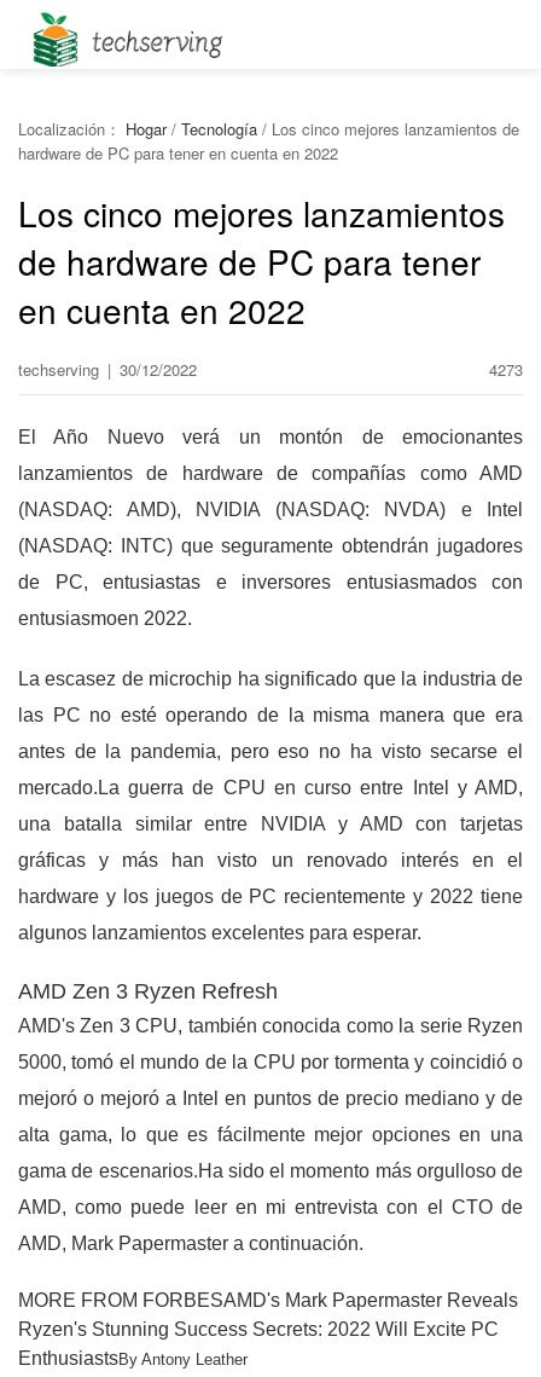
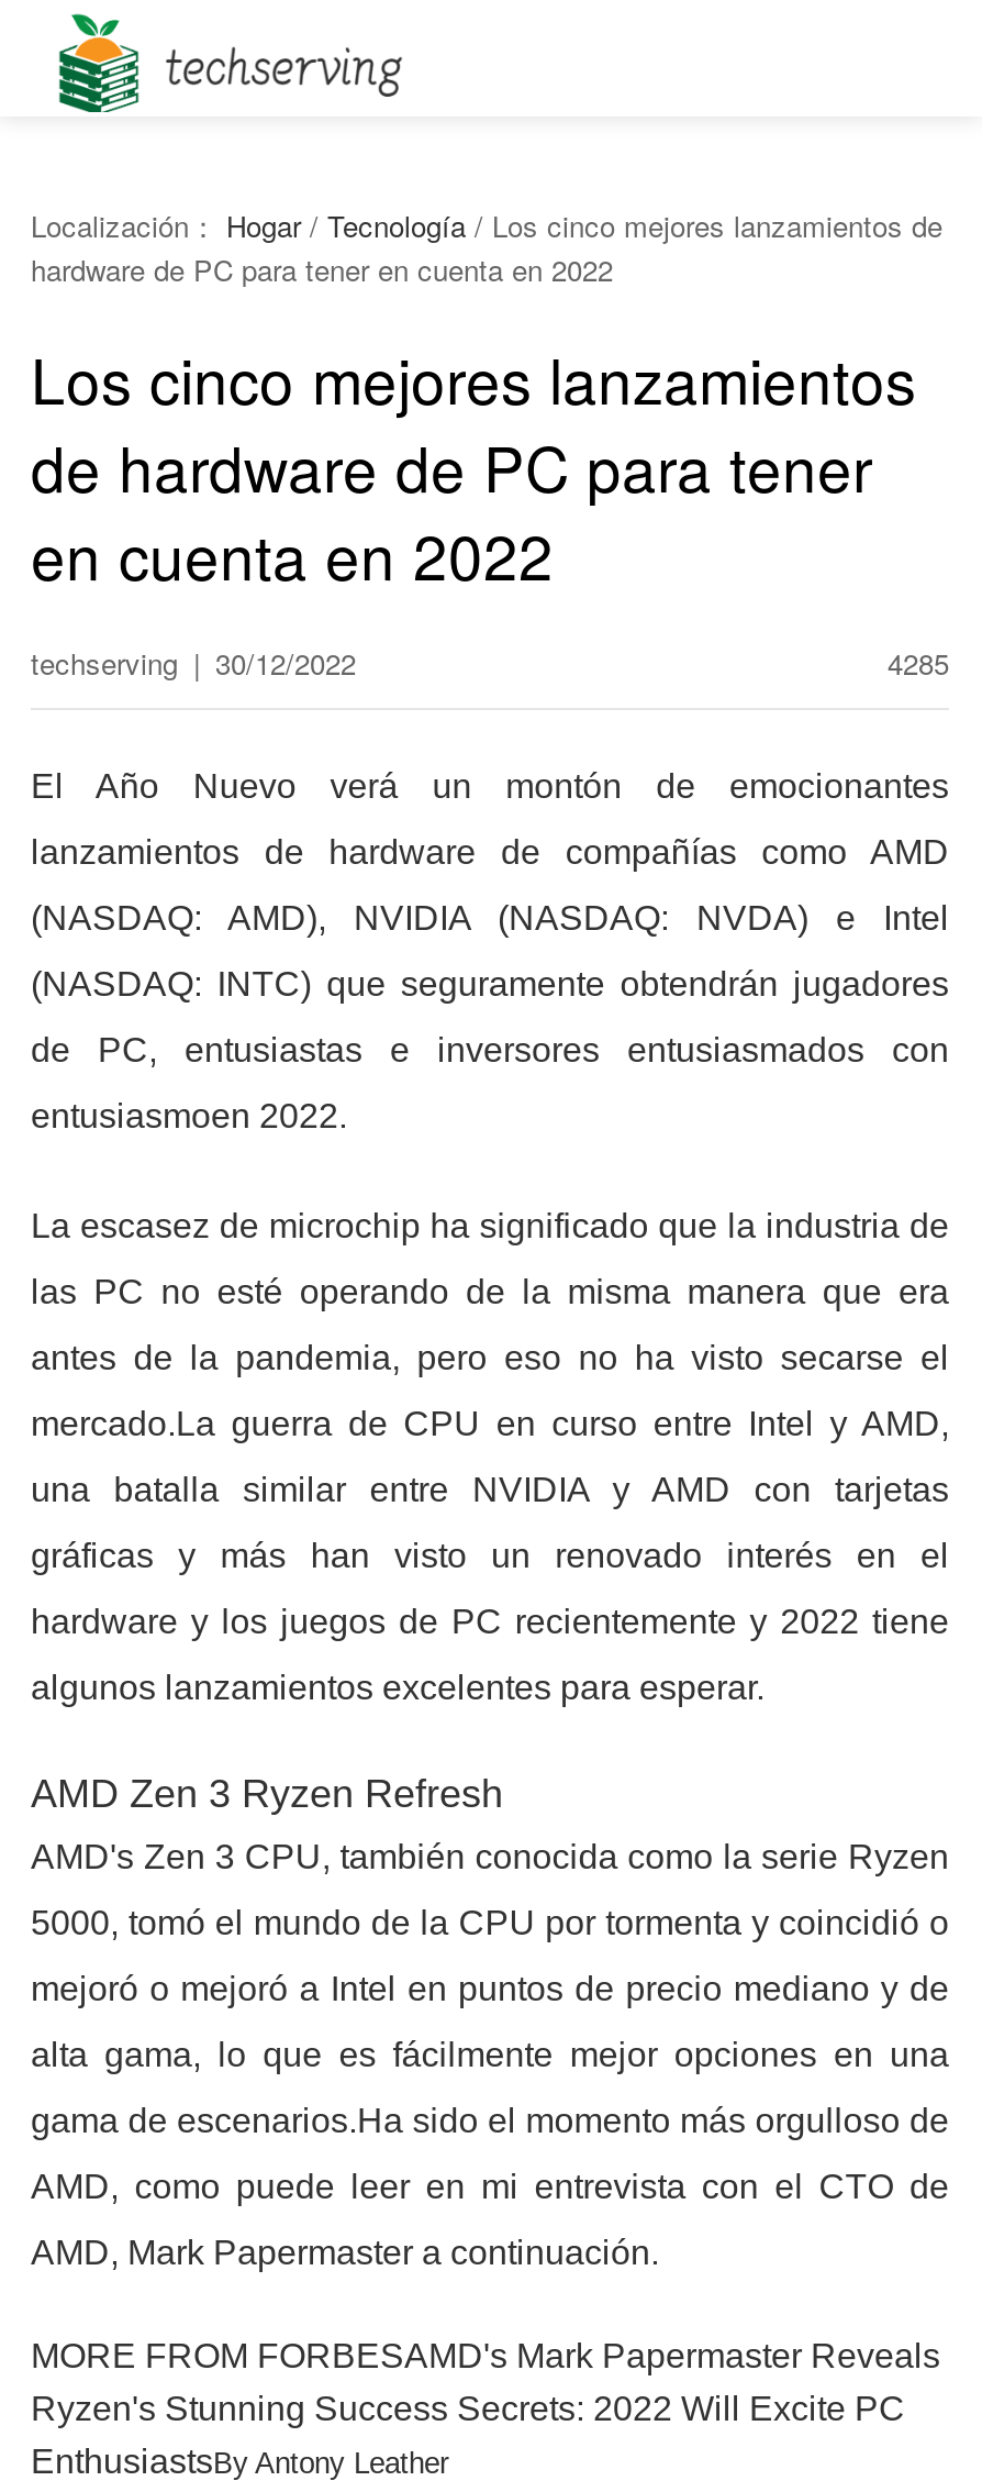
[489,358,523,381] 4273 -> [888,642,949,684] 4285

